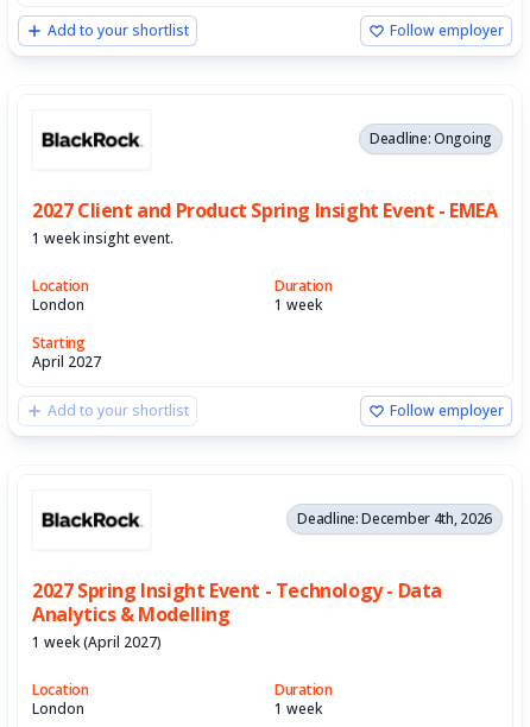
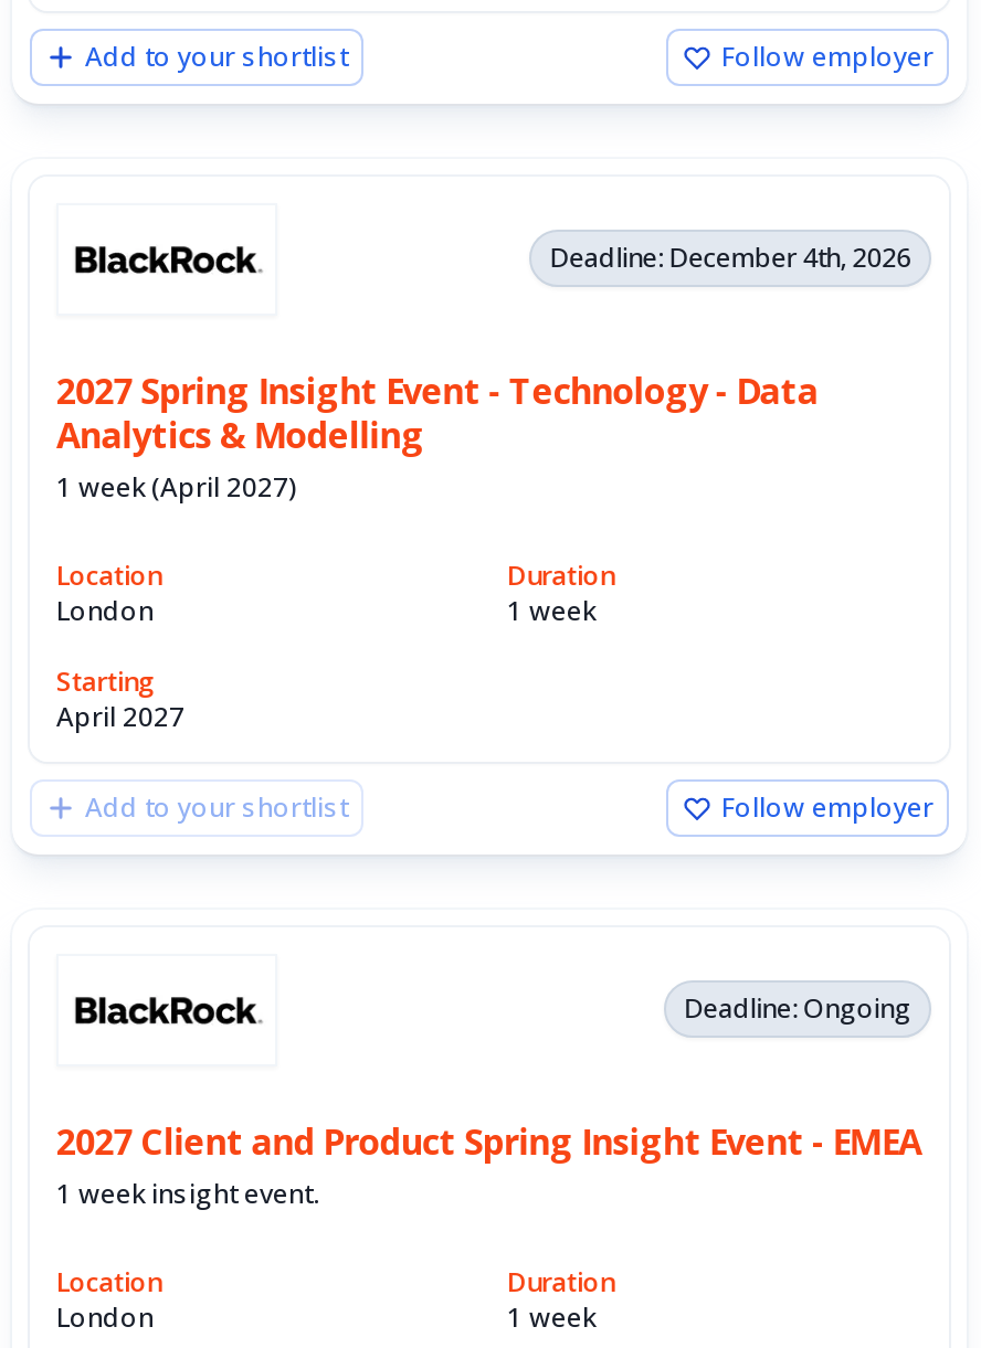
moved [370,128,492,148] -> [684,989,911,1027]: Deadline: Ongoing
moved [32,197,497,248] -> [56,1117,922,1212]: 2027 Client and Product Spring Insight Event - EMEA | 1 week insight event.
moved [32,276,504,421] -> [56,556,933,826]: Location | London | Duration | 1 week | Starting | April 2027 | Add to your shortlist | Follow employer
moved [298,508,492,529] -> [550,238,911,276]: Deadline: December 4th, 2026
moved [32,577,442,652] -> [56,367,819,506]: 2027 Spring Insight Event - Technology - Data | Analytics & Modelling | 1 week (April 2027)

